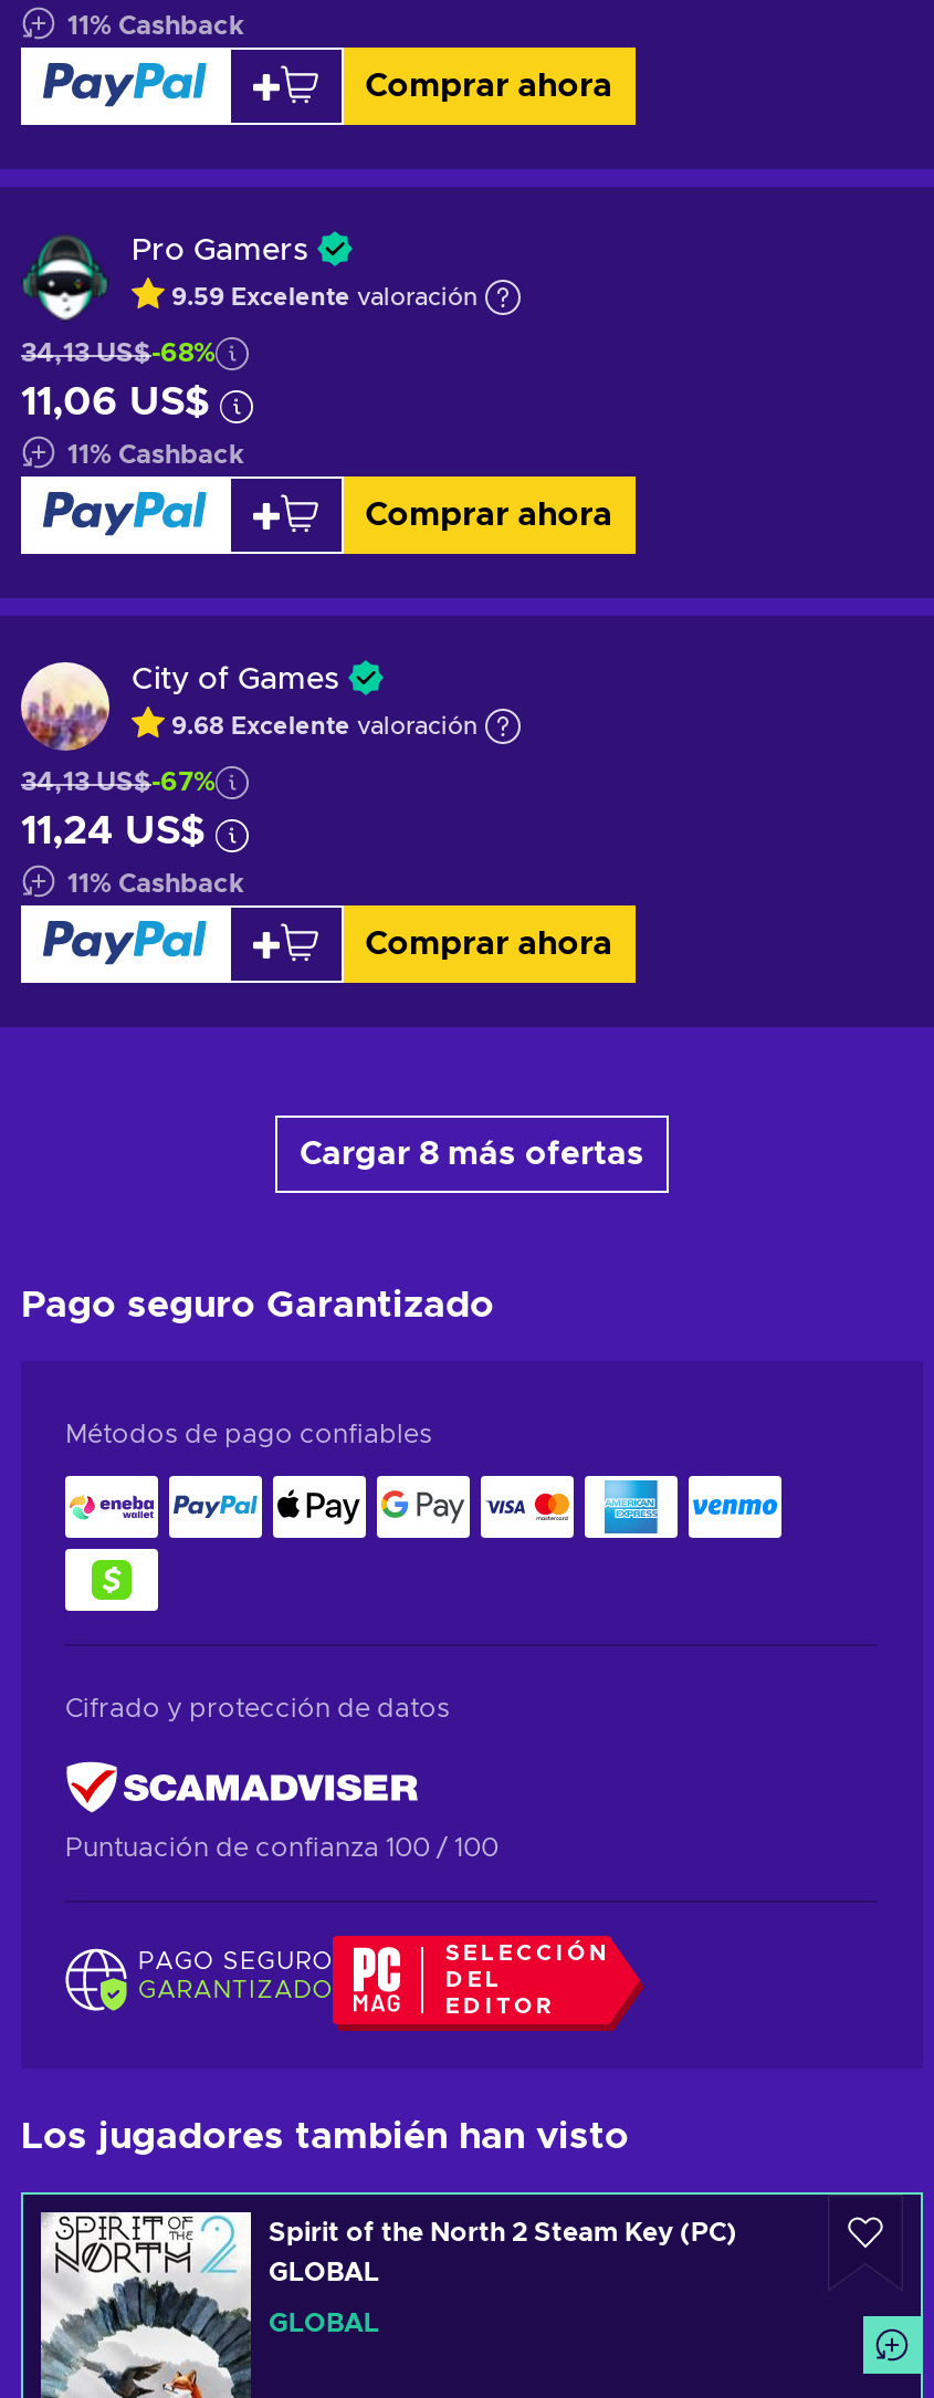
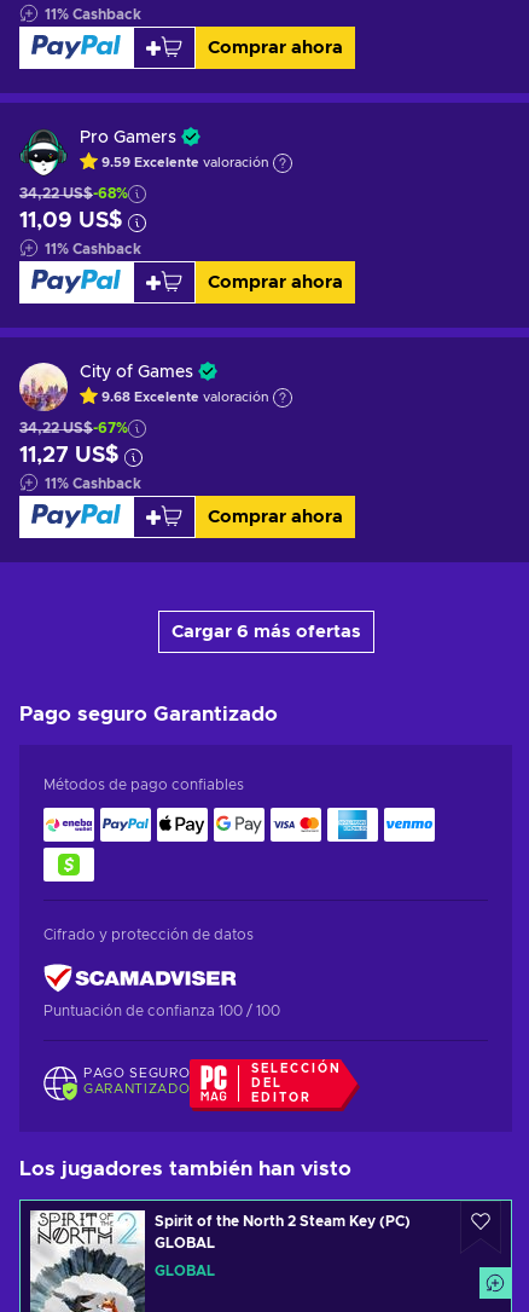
[21,339,216,365] 34,13 US$-68% -> [19,186,128,200] 34,22 US$-68%
[21,383,209,423] 11,06 US$ -> [19,210,122,232] 11,09 US$
[21,767,216,794] 34,13 US$-67% -> [19,420,128,435] 34,22 US$-67%
[21,812,204,852] 11,24 US$ -> [19,445,118,466] 11,27 US$
[300,1137,644,1170] Cargar 8 más ofertas -> [171,622,361,640] Cargar 6 más ofertas

